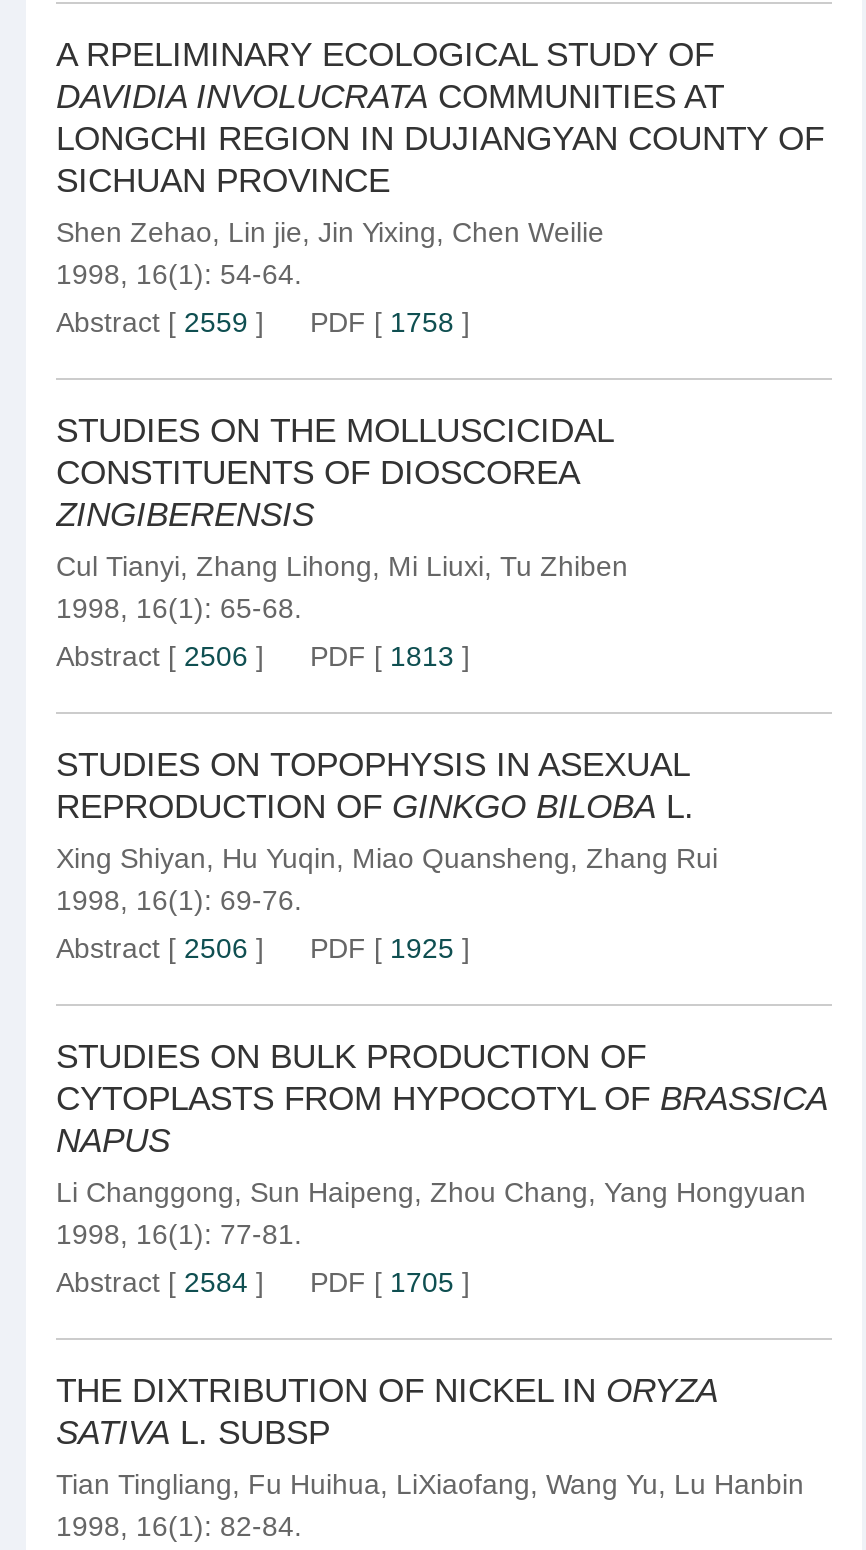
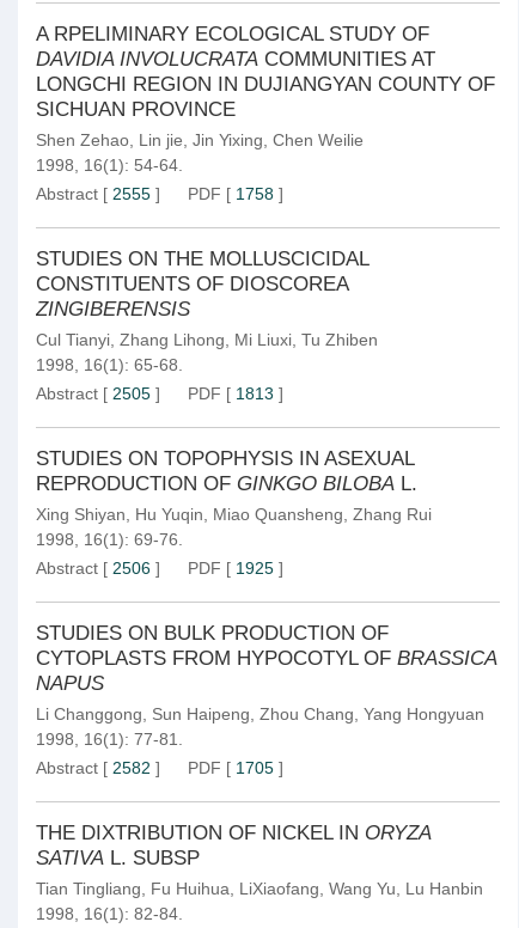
[56,306,470,338] Abstract [2559] PDF [1758] -> [36,184,283,203] Abstract [2555] PDF [1758]
[56,640,470,672] Abstract [2506] PDF [1813] -> [36,384,283,403] Abstract [2505] PDF [1813]
[56,1266,470,1298] Abstract [2584] PDF [1705] -> [36,758,283,777] Abstract [2582] PDF [1705]

